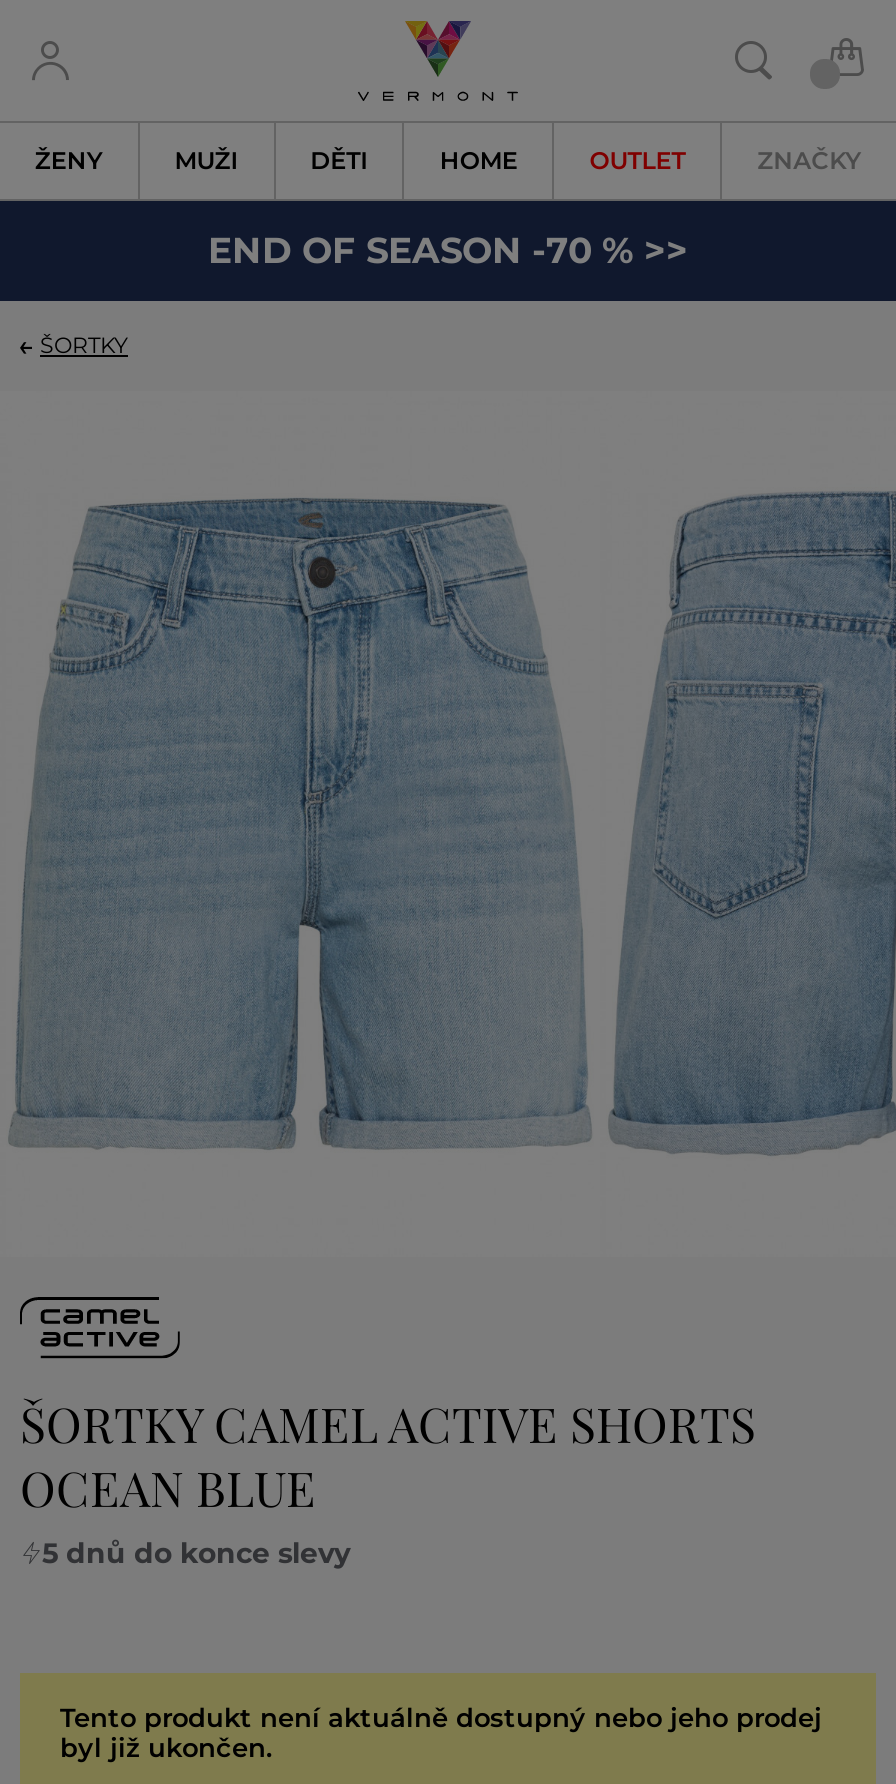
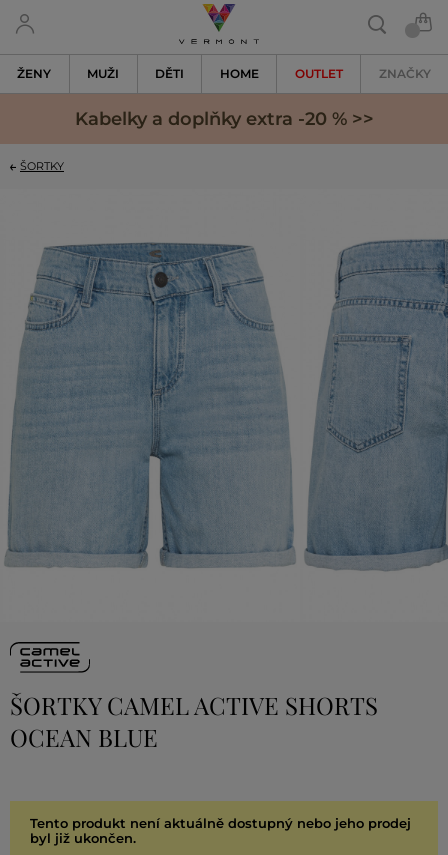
[208,229,688,273] END OF SEASON -70 % >> -> [74,108,373,130] Kabelky a doplňky extra -20 % >>
[42,1536,350,1572] 5 dnů do konce slevy -> none

